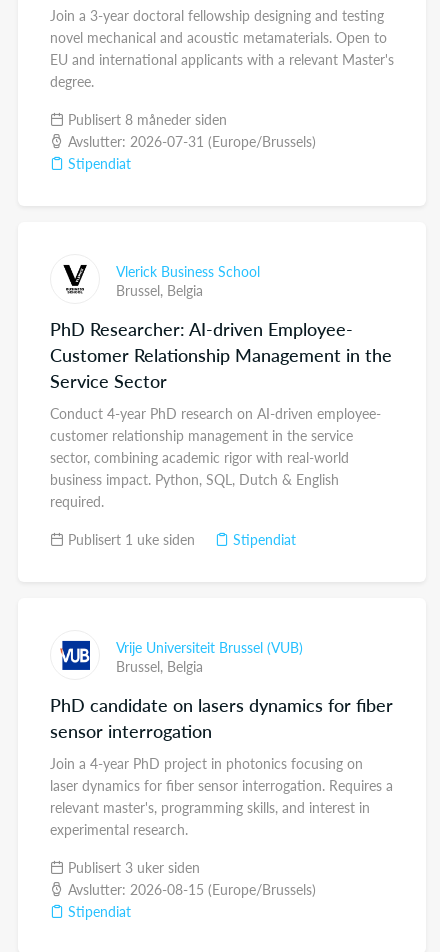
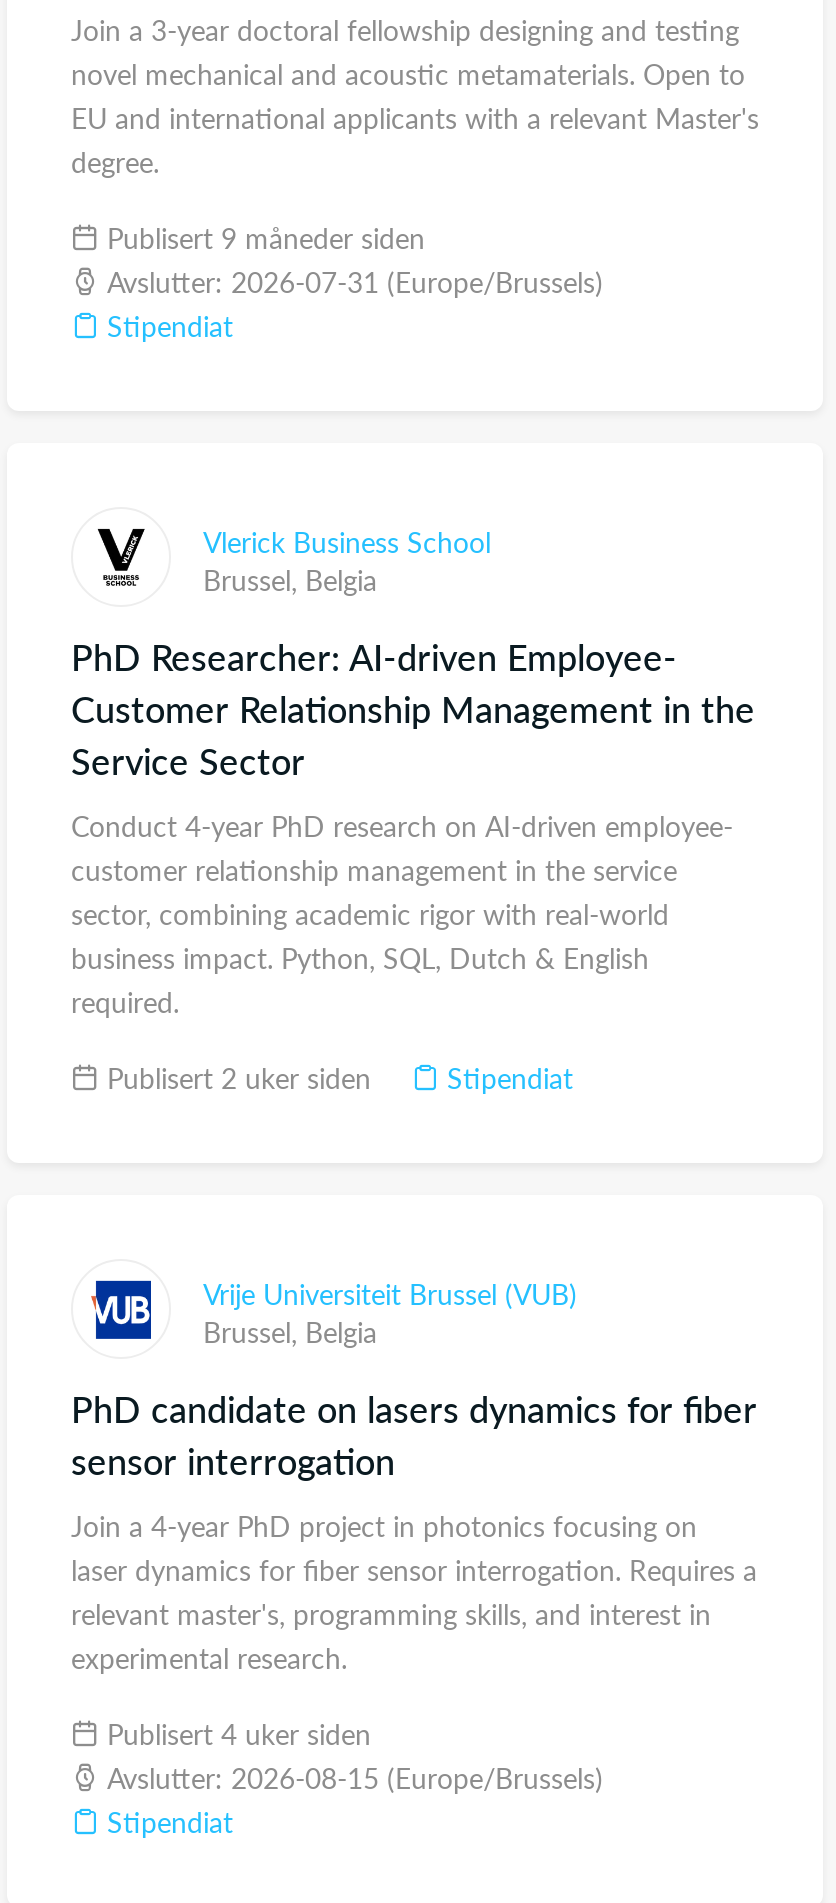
[64,109,227,129] Publisert 8 måneder siden -> [99,217,425,257] Publisert 9 måneder siden
[64,529,195,549] Publisert 1 uke siden -> [99,1057,371,1097] Publisert 2 uker siden
[64,857,200,877] Publisert 3 uker siden -> [99,1713,371,1753] Publisert 4 uker siden

